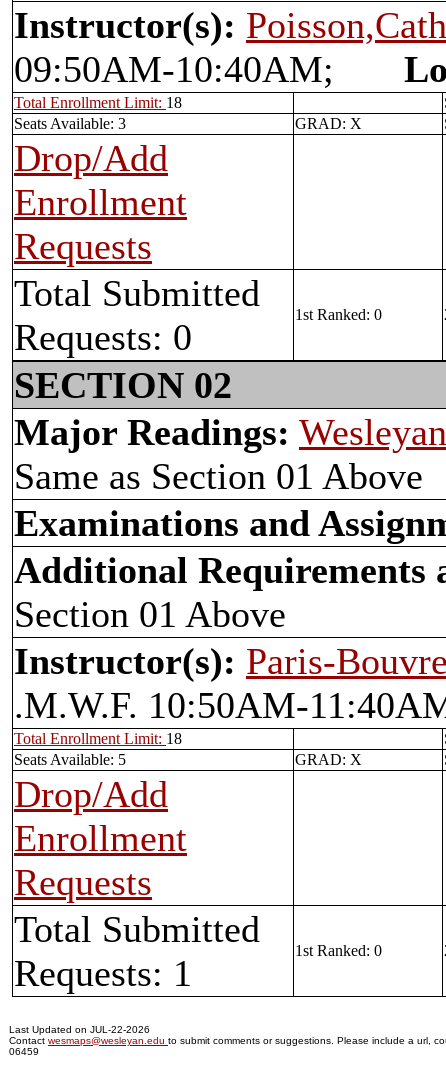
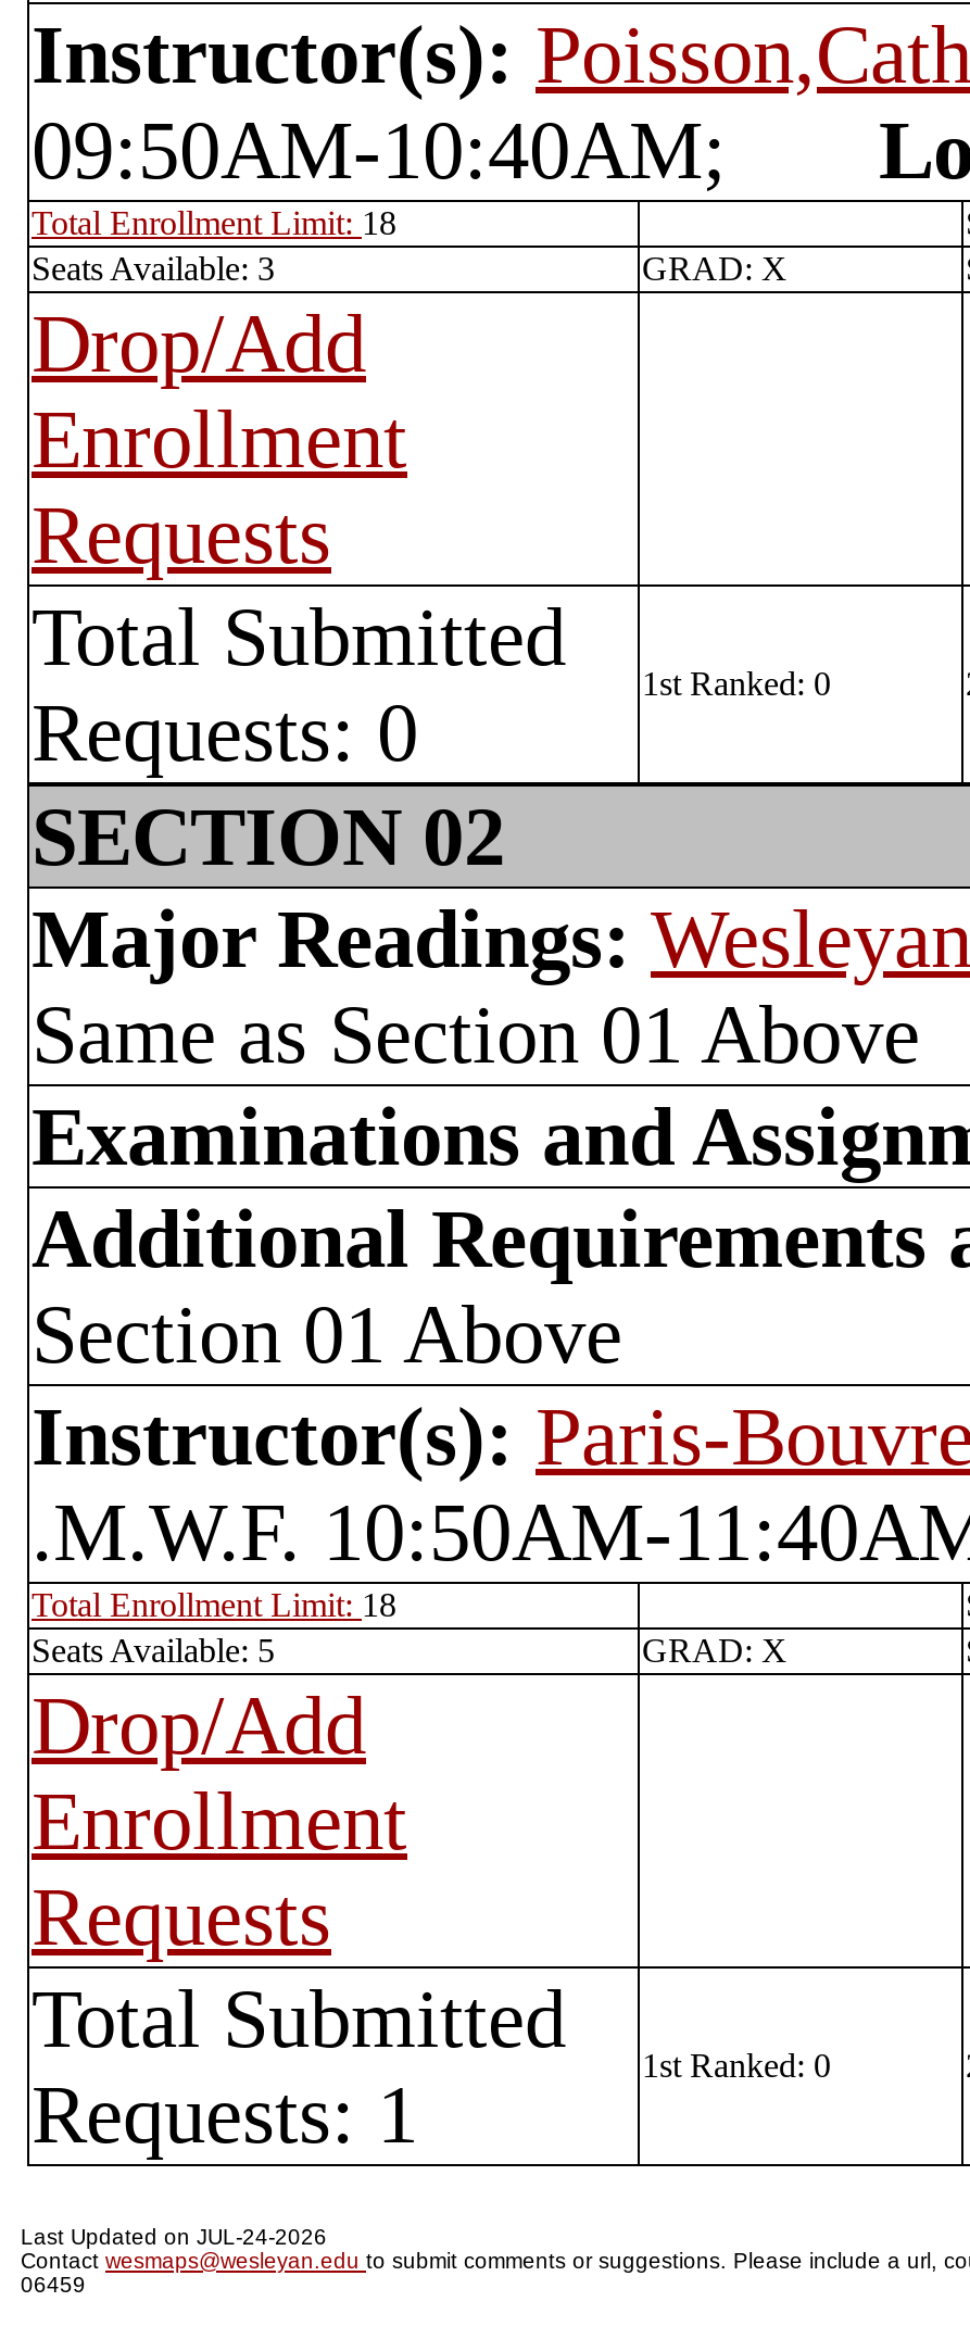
[9,1024,150,1035] Last Updated on JUL-22-2026 -> [21,2225,327,2249] Last Updated on JUL-24-2026

